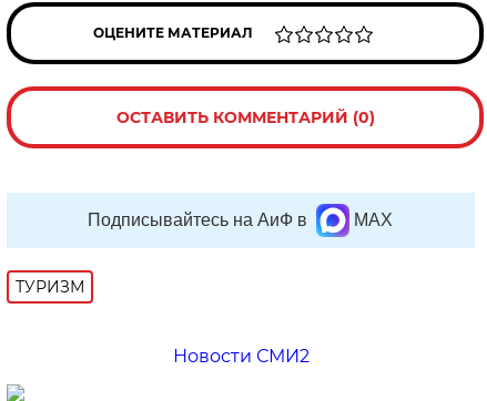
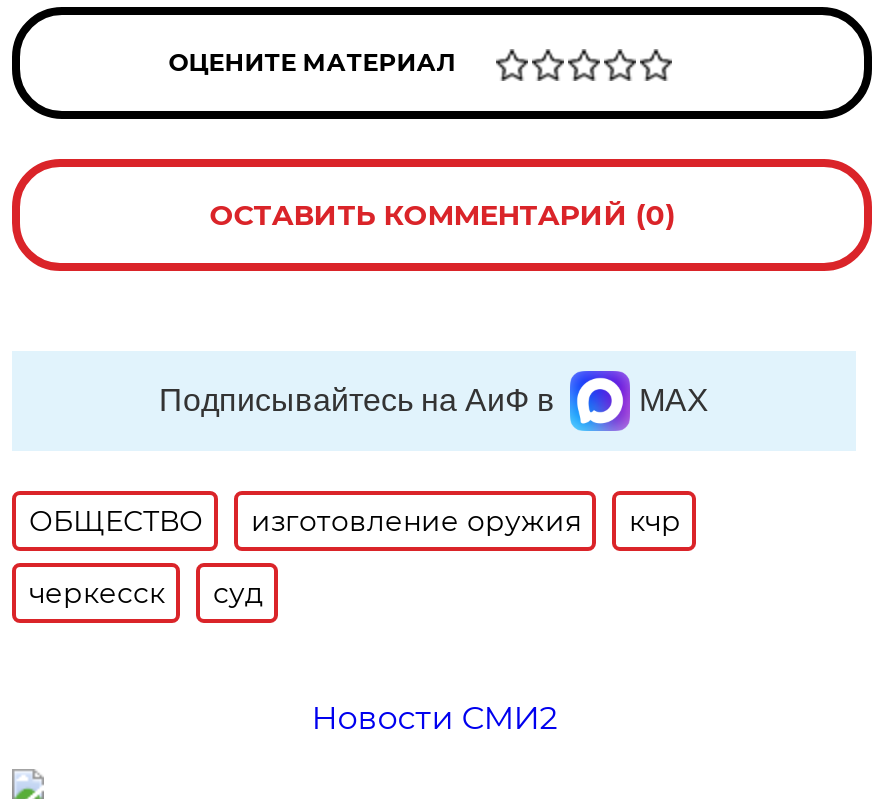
[16,277,85,297] ТУРИЗМ -> [29,503,681,611] ОБЩЕСТВО | изготовление оружия | кчр | черкесск | суд

